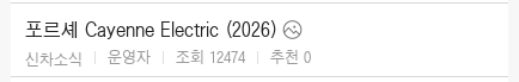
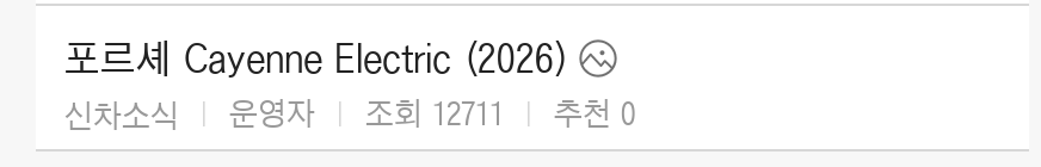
[25,47,311,69] 신차소식 운영자 조회 12474 추천 0 -> [64,91,635,136] 신차소식 운영자 조회 12711 추천 0

